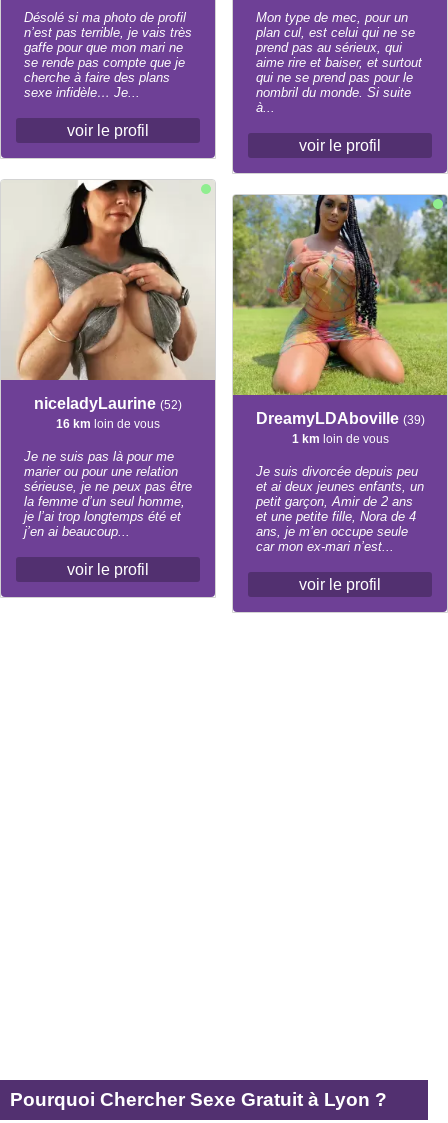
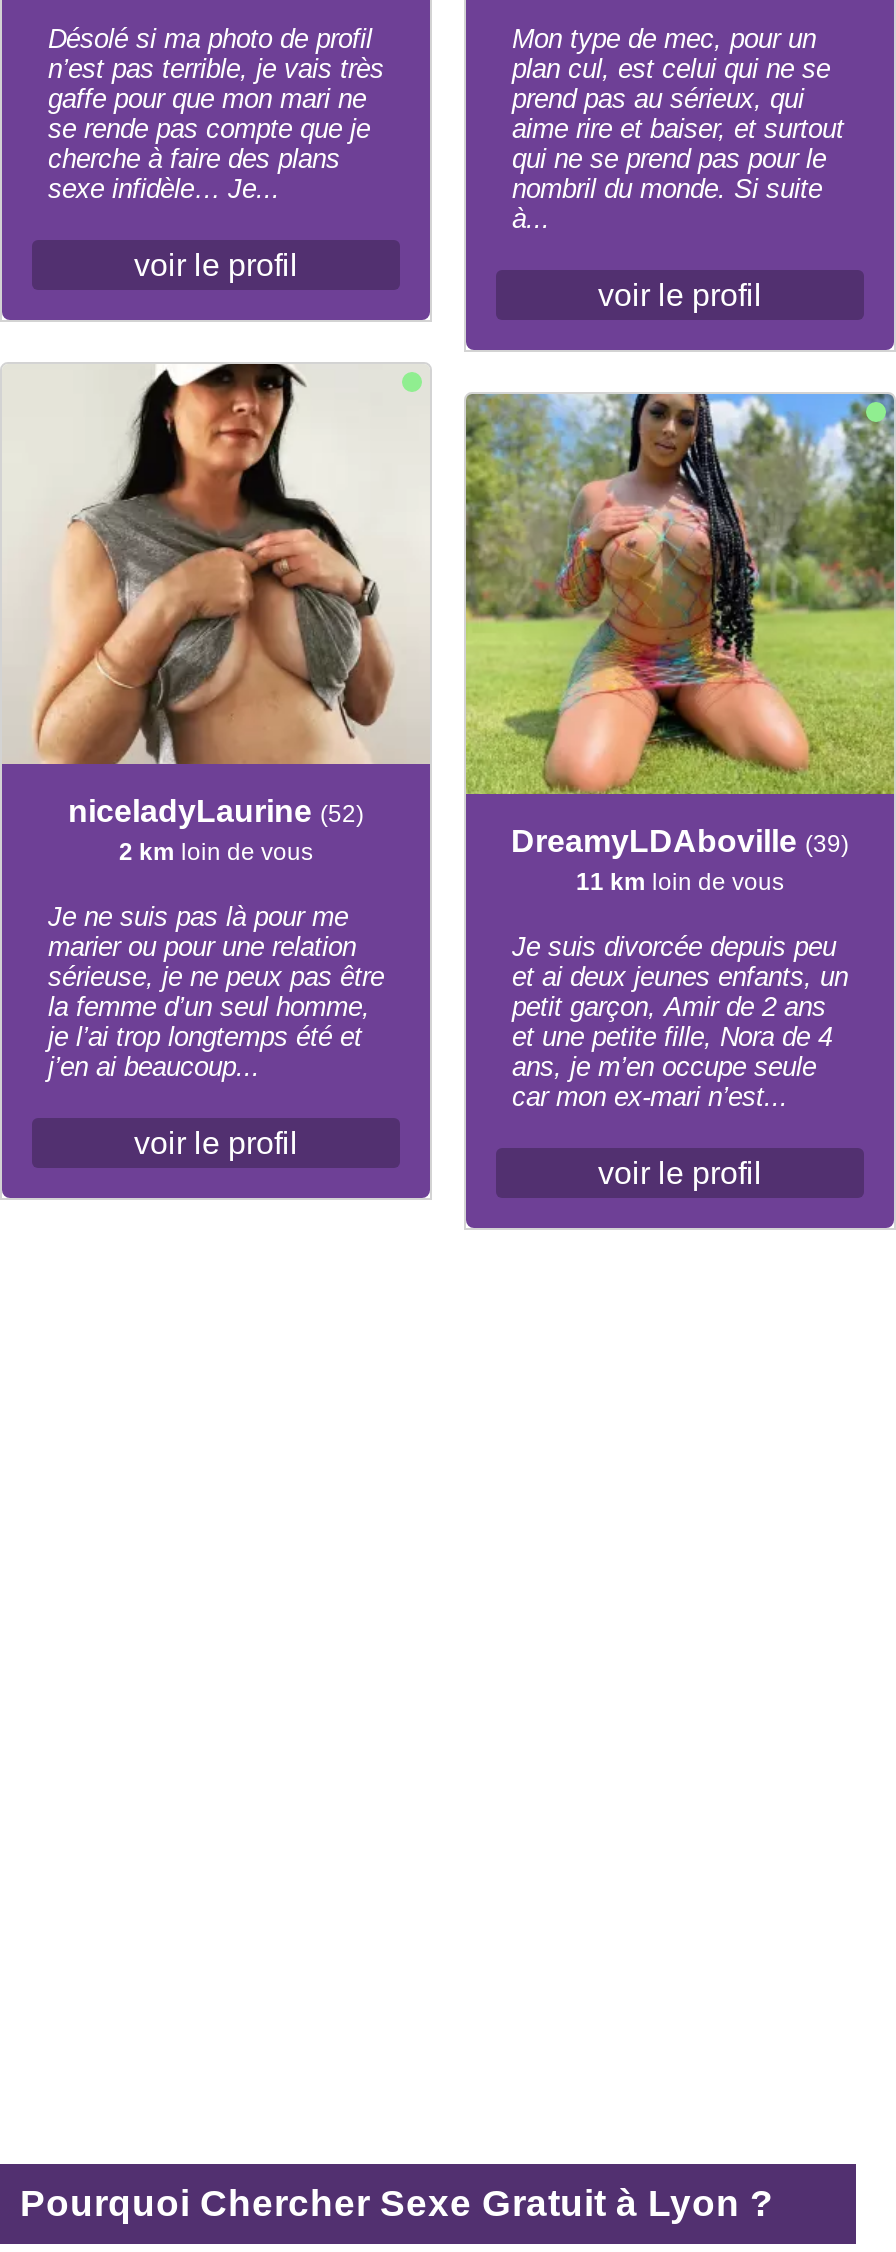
[56,417,160,431] 16 km loin de vous -> [119,839,313,867] 2 km loin de vous
[291,432,388,446] 1 km loin de vous -> [576,869,784,897] 11 km loin de vous

